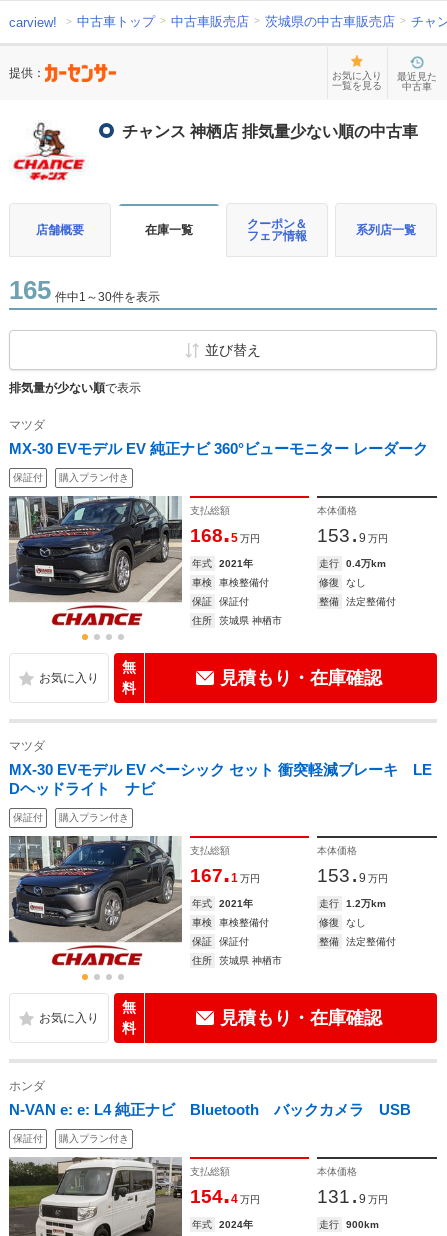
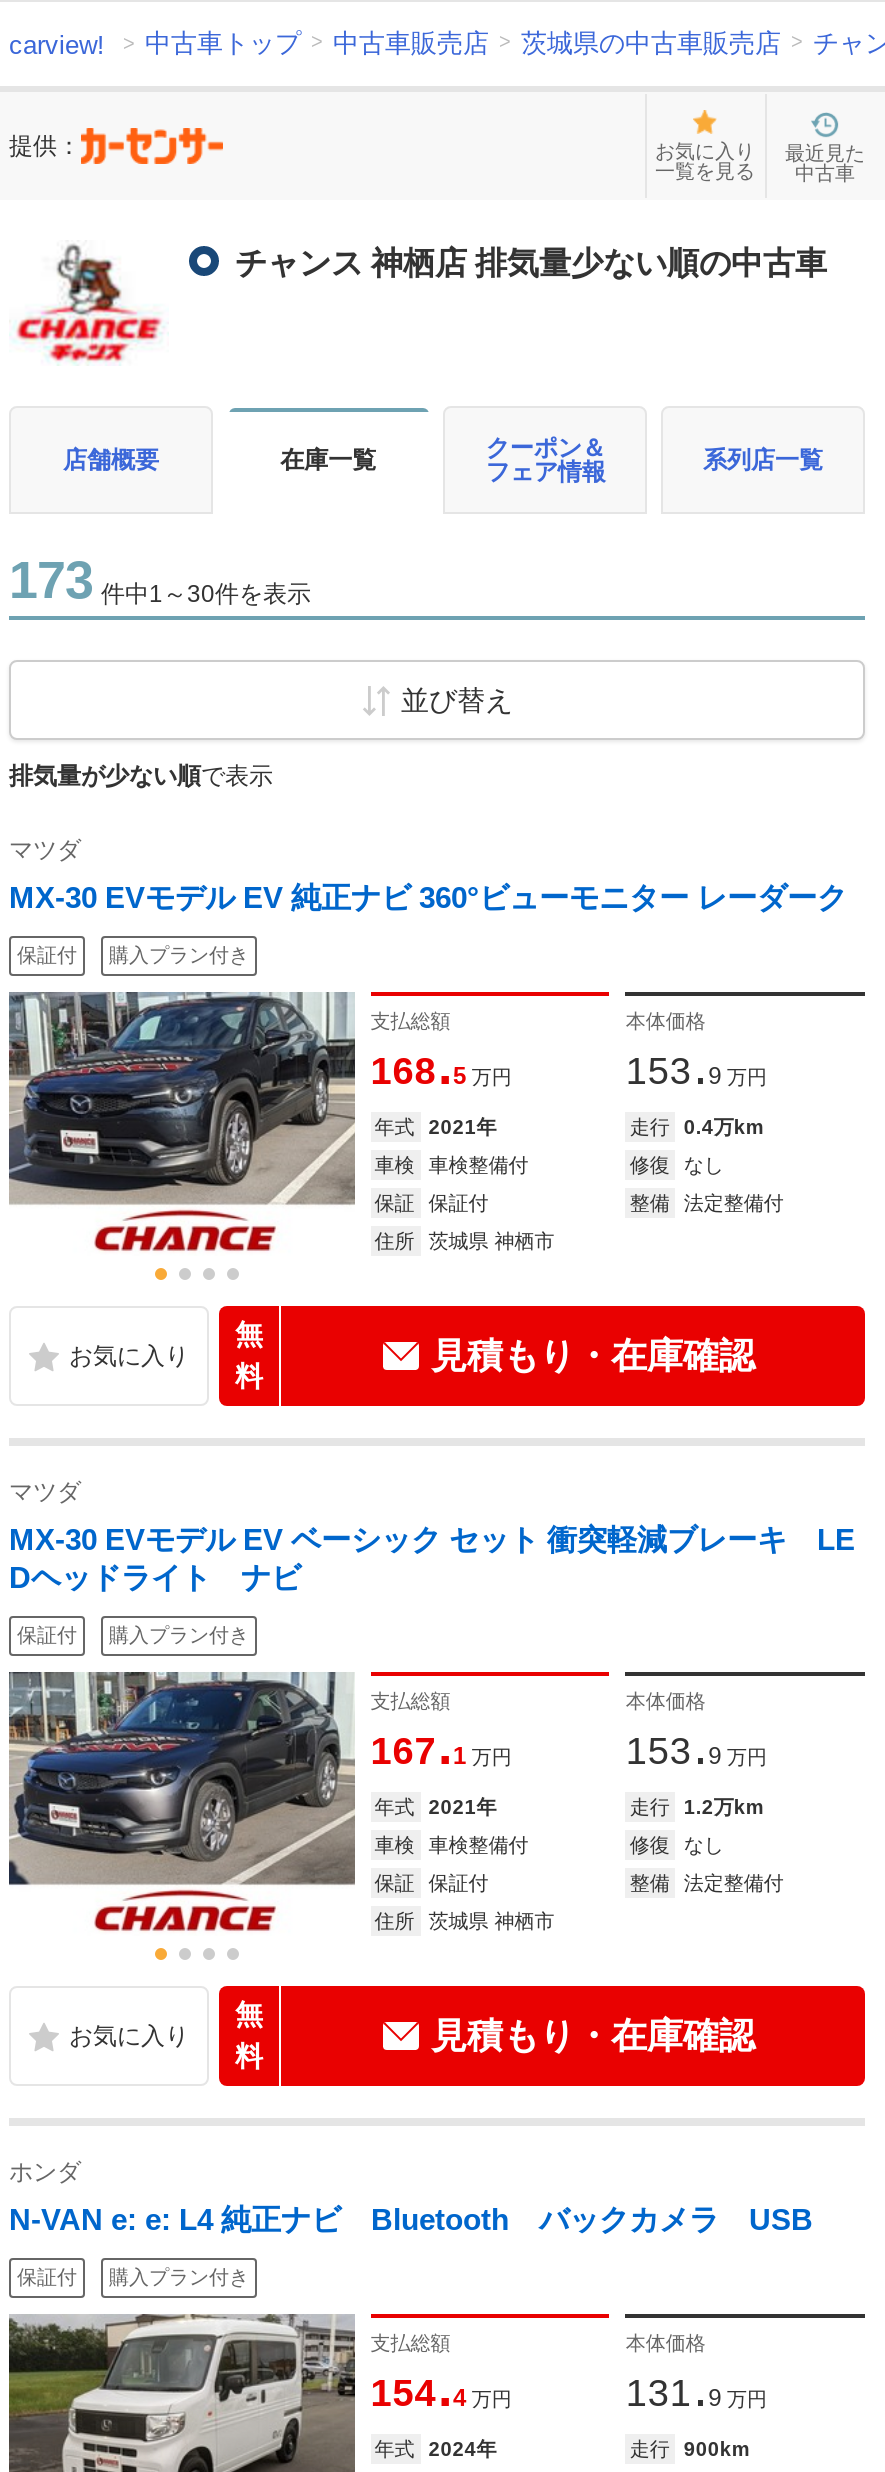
[9,275,160,305] 165 件中1～30件を表示 -> [9,550,311,610] 173 件中1～30件を表示

